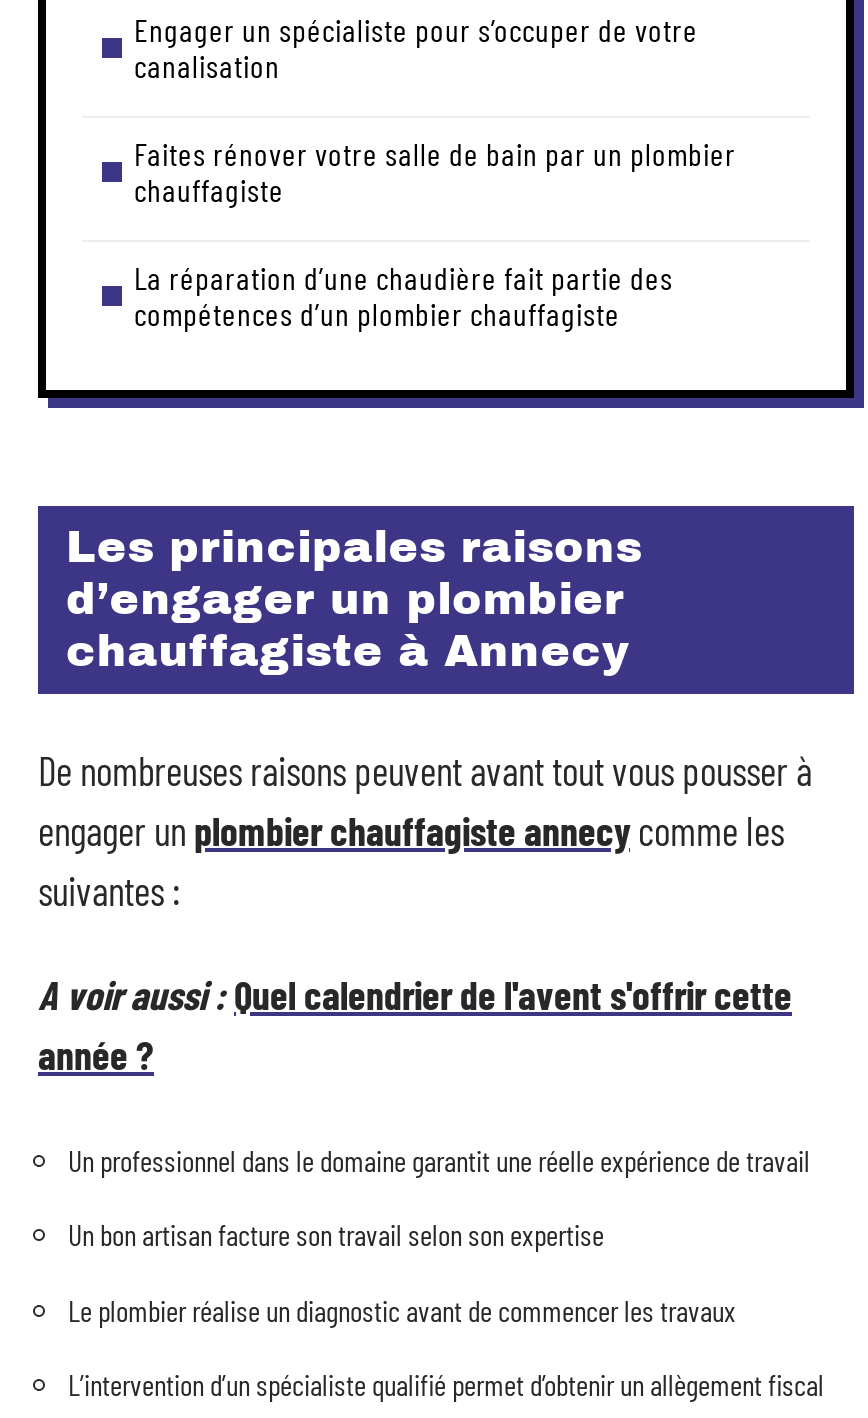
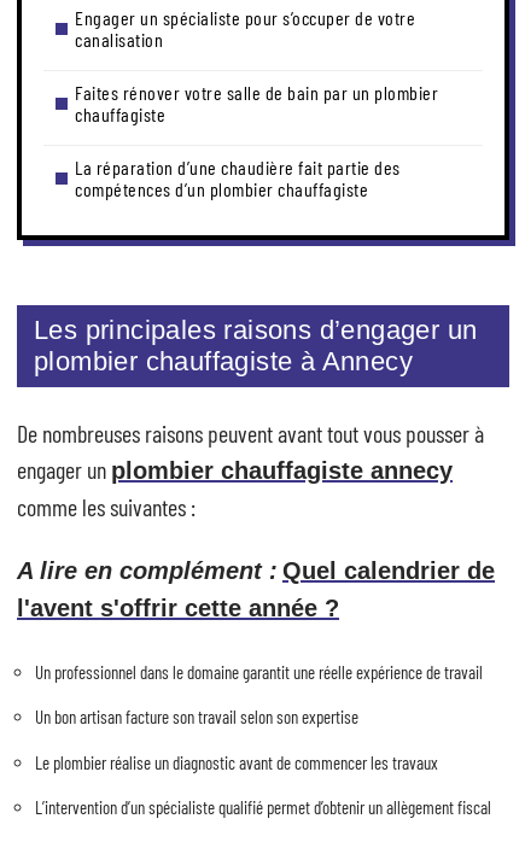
[38,970,792,1078] A voir aussi : Quel calendrier de l'avent s'offrir cette | année ? -> [17,557,495,621] A lire en complément : Quel calendrier de | l'avent s'offrir cette année ?

